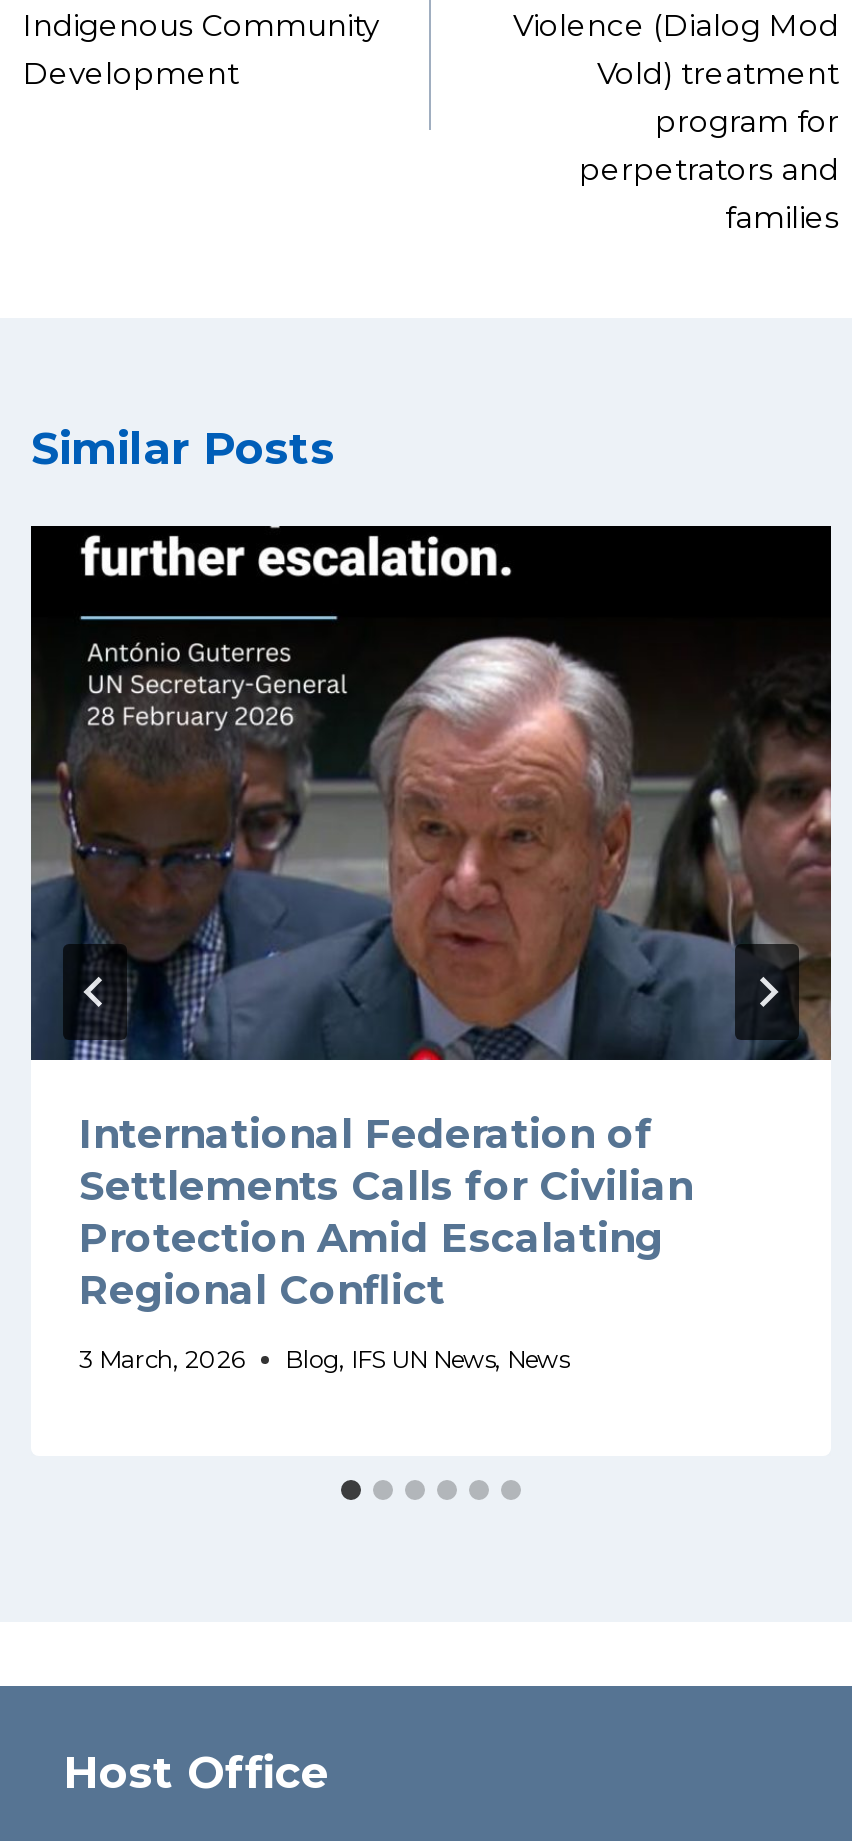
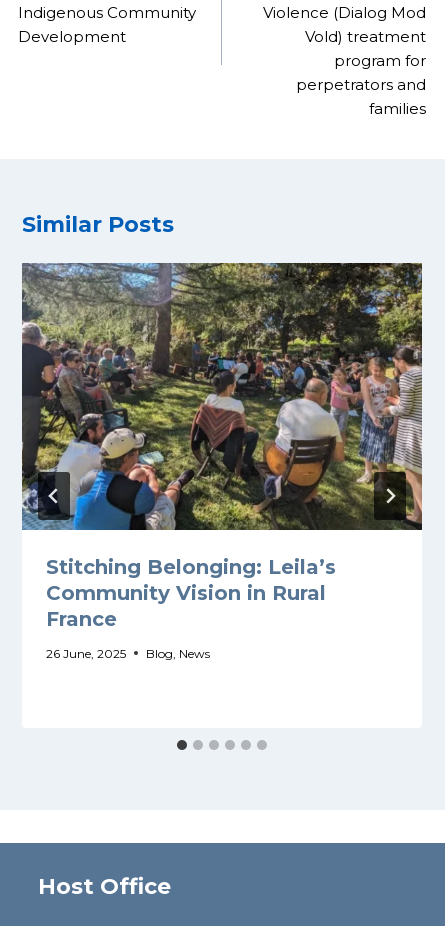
[29,524,833,1314] [image] | International Federation of | Settlements Calls for Civilian | Protection Amid Escalating | Regional Conflict -> [21,262,423,631] [image] | Stitching Belonging: Leila’s | Community Vision in Rural | France
[79,1344,569,1374] 3 March, 2026 | Blog, IFS UN News, News -> [46,646,210,661] 26 June, 2025 | Blog, News

